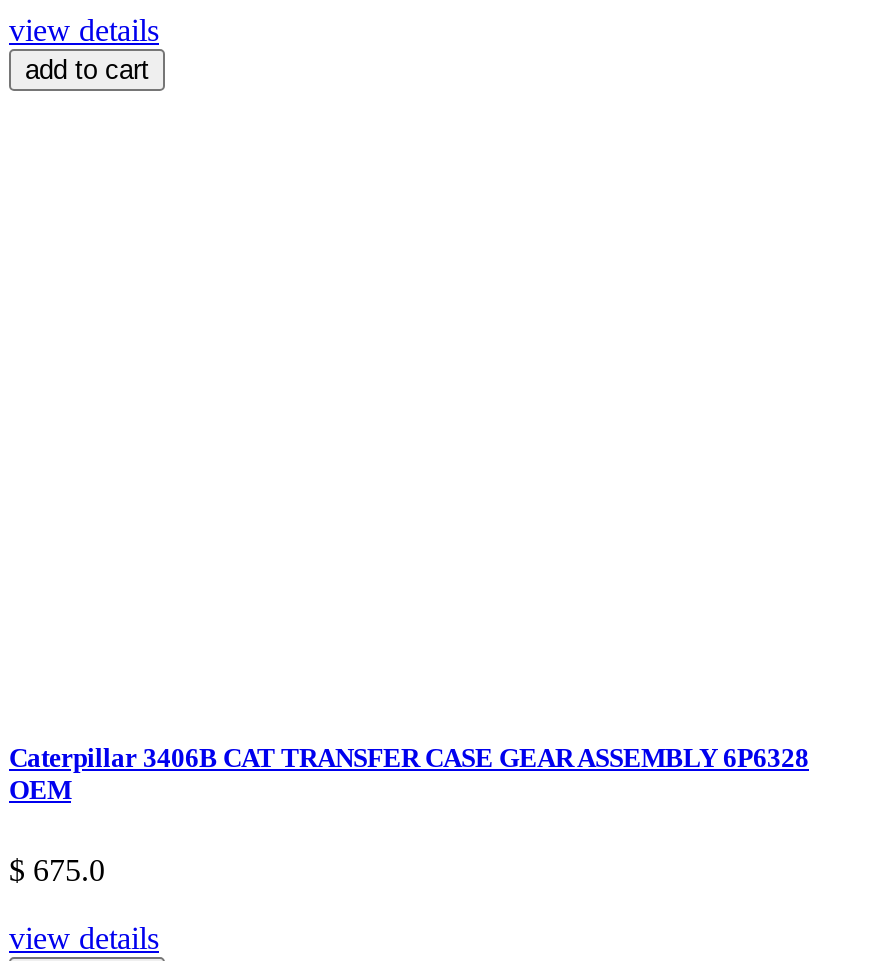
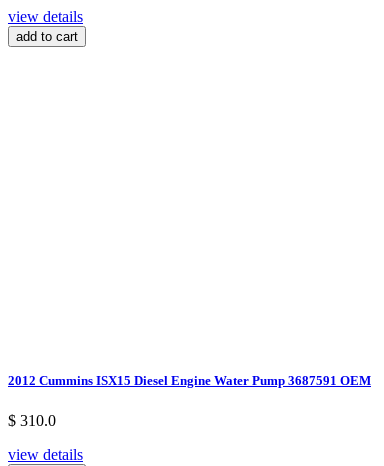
[9,744,809,806] Caterpillar 3406B CAT TRANSFER CASE GEAR ASSEMBLY 6P6328 | OEM -> [8,373,371,388] 2012 Cummins ISX15 Diesel Engine Water Pump 3687591 OEM
[9,852,105,886] $ 675.0 -> [8,411,56,428] $ 310.0

